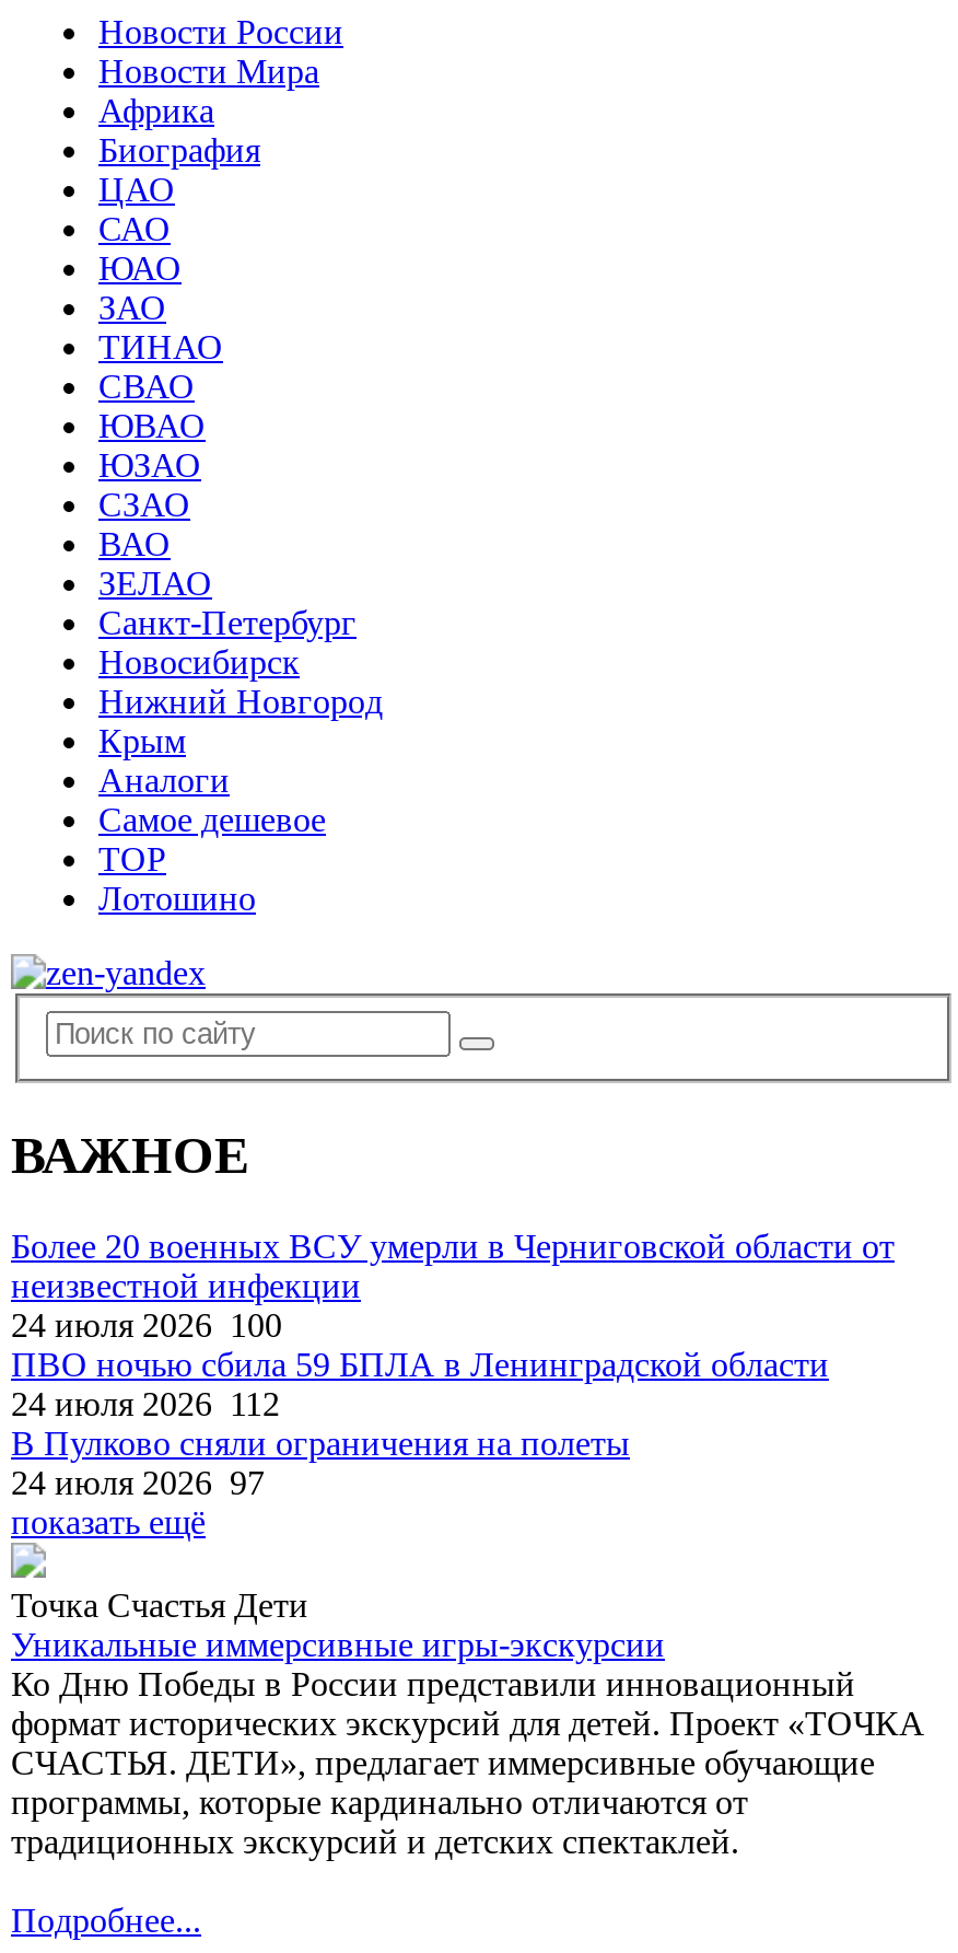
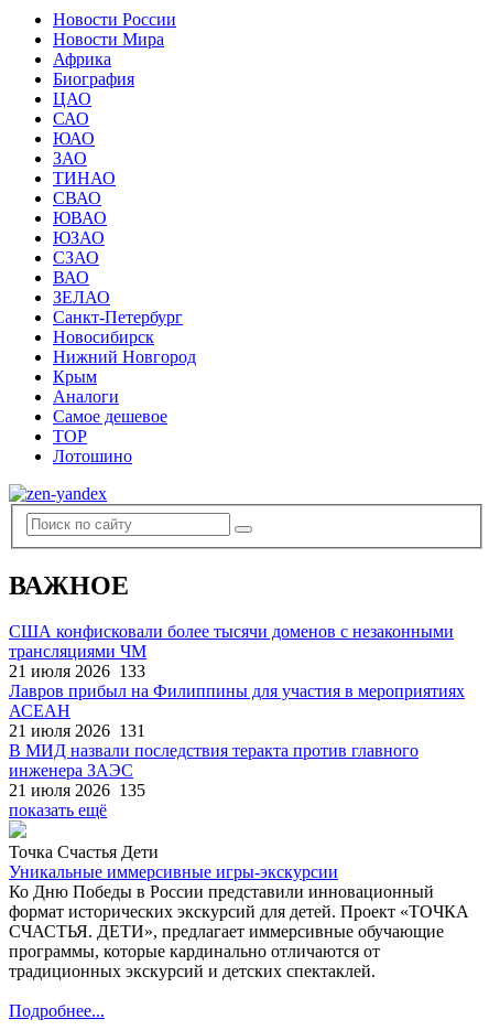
[11,1228,895,1502] Более 20 военных ВСУ умерли в Черниговской области от | неизвестной инфекции | 24 июля 2026 100 | ПВО ночью сбила 59 БПЛА в Ленинградской области | 24 июля 2026 112 | В Пулково сняли ограничения на полеты | 24 июля 2026 97 -> [9,622,465,800] США конфисковали более тысячи доменов с незаконными | трансляциями ЧМ | 21 июля 2026 133 | Лавров прибыл на Филиппины для участия в мероприятиях | АСЕАН | 21 июля 2026 131 | В МИД назвали последствия теракта против главного | инженера ЗАЭС | 21 июля 2026 135

